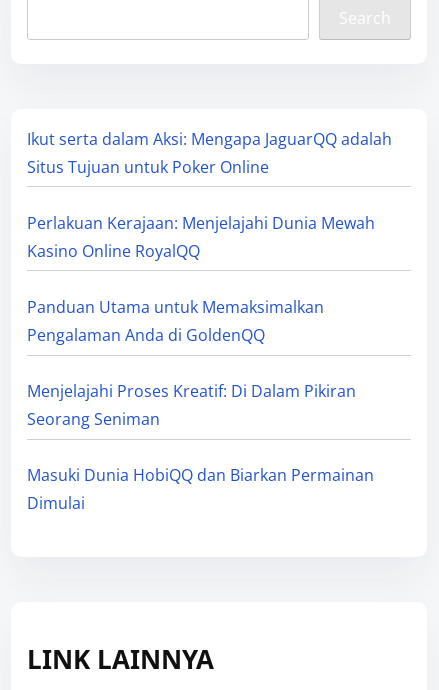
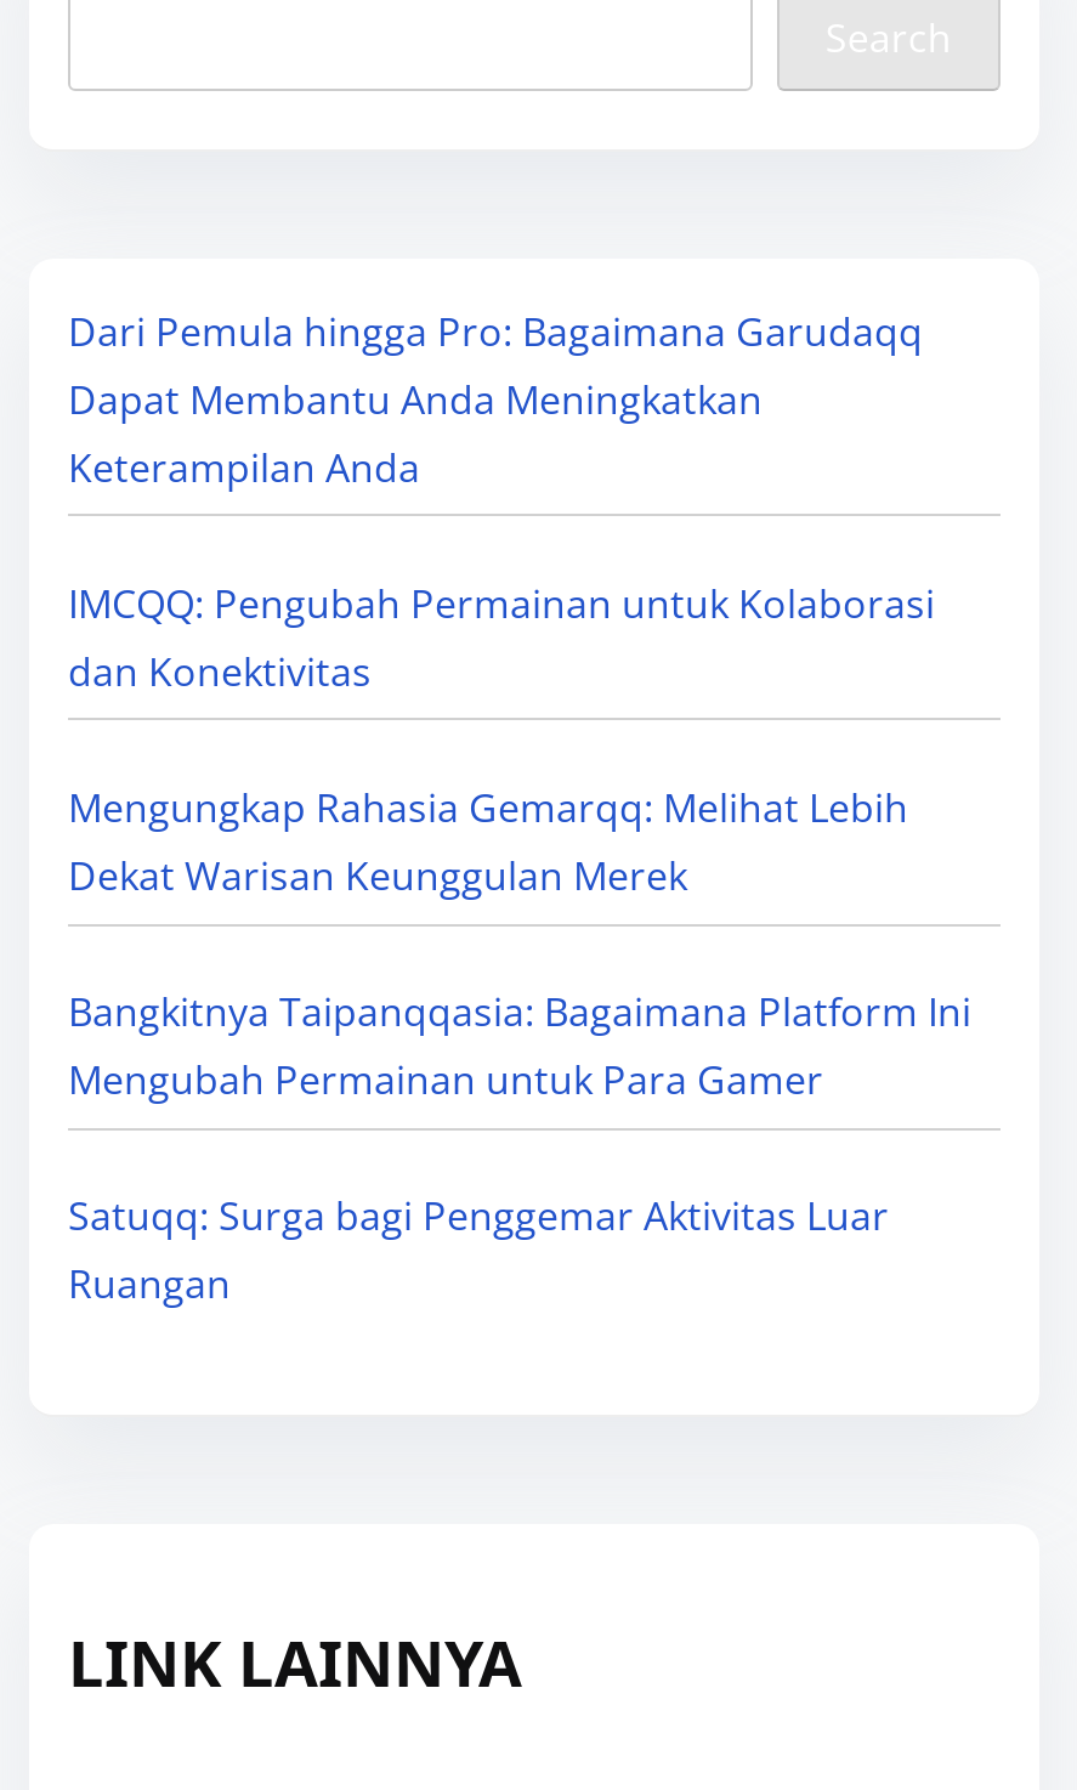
[27,128,392,178] Ikut serta dalam Aksi: Mengapa JaguarQQ adalah | Situs Tujuan untuk Poker Online -> [68,304,923,494] Dari Pemula hingga Pro: Bagaimana Garudaqq | Dapat Membantu Anda Meningkatkan | Keterampilan Anda
[27,212,375,262] Perlakuan Kerajaan: Menjelajahi Dunia Mewah | Kasino Online RoyalQQ -> [68,577,935,698] IMCQQ: Pengubah Permainan untuk Kolaborasi | dan Konektivitas
[27,296,324,346] Panduan Utama untuk Memaksimalkan | Pengalaman Anda di GoldenQQ -> [68,781,908,903] Mengungkap Rahasia Gemarqq: Melihat Lebih | Dekat Warisan Keunggulan Merek
[27,380,356,430] Menjelajahi Proses Kreatif: Di Dalam Pikiran | Seorang Seniman -> [68,985,971,1107] Bangkitnya Taipanqqasia: Bagaimana Platform Ini | Mengubah Permainan untuk Para Gamer
[27,464,374,514] Masuki Dunia HobiQQ dan Biarkan Permainan | Dimulai -> [68,1190,889,1311] Satuqq: Surga bagi Penggemar Aktivitas Luar | Ruangan

